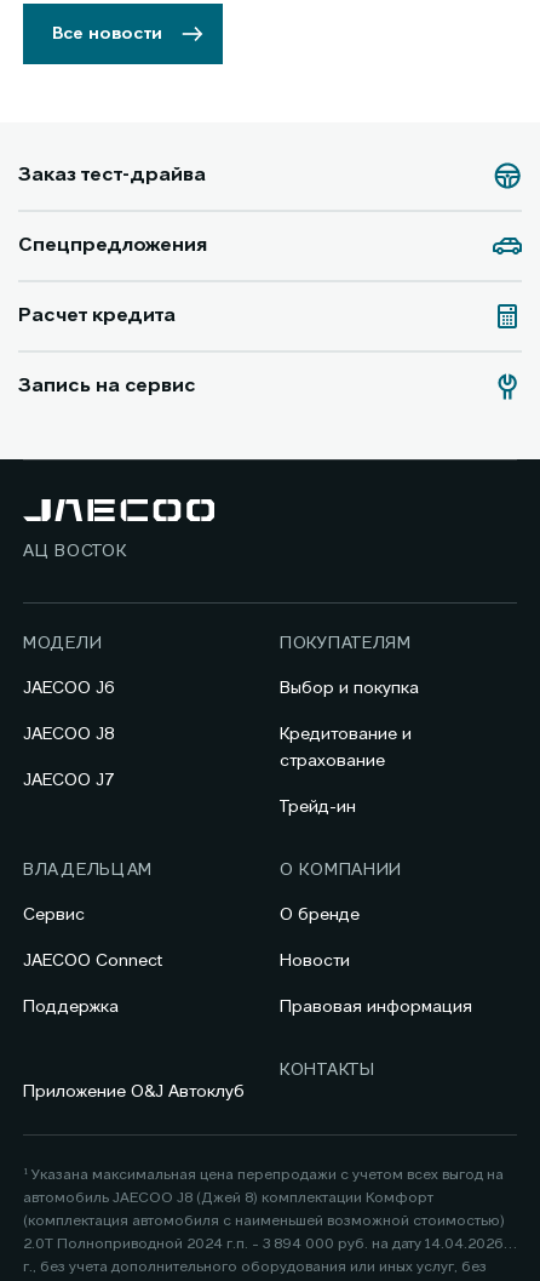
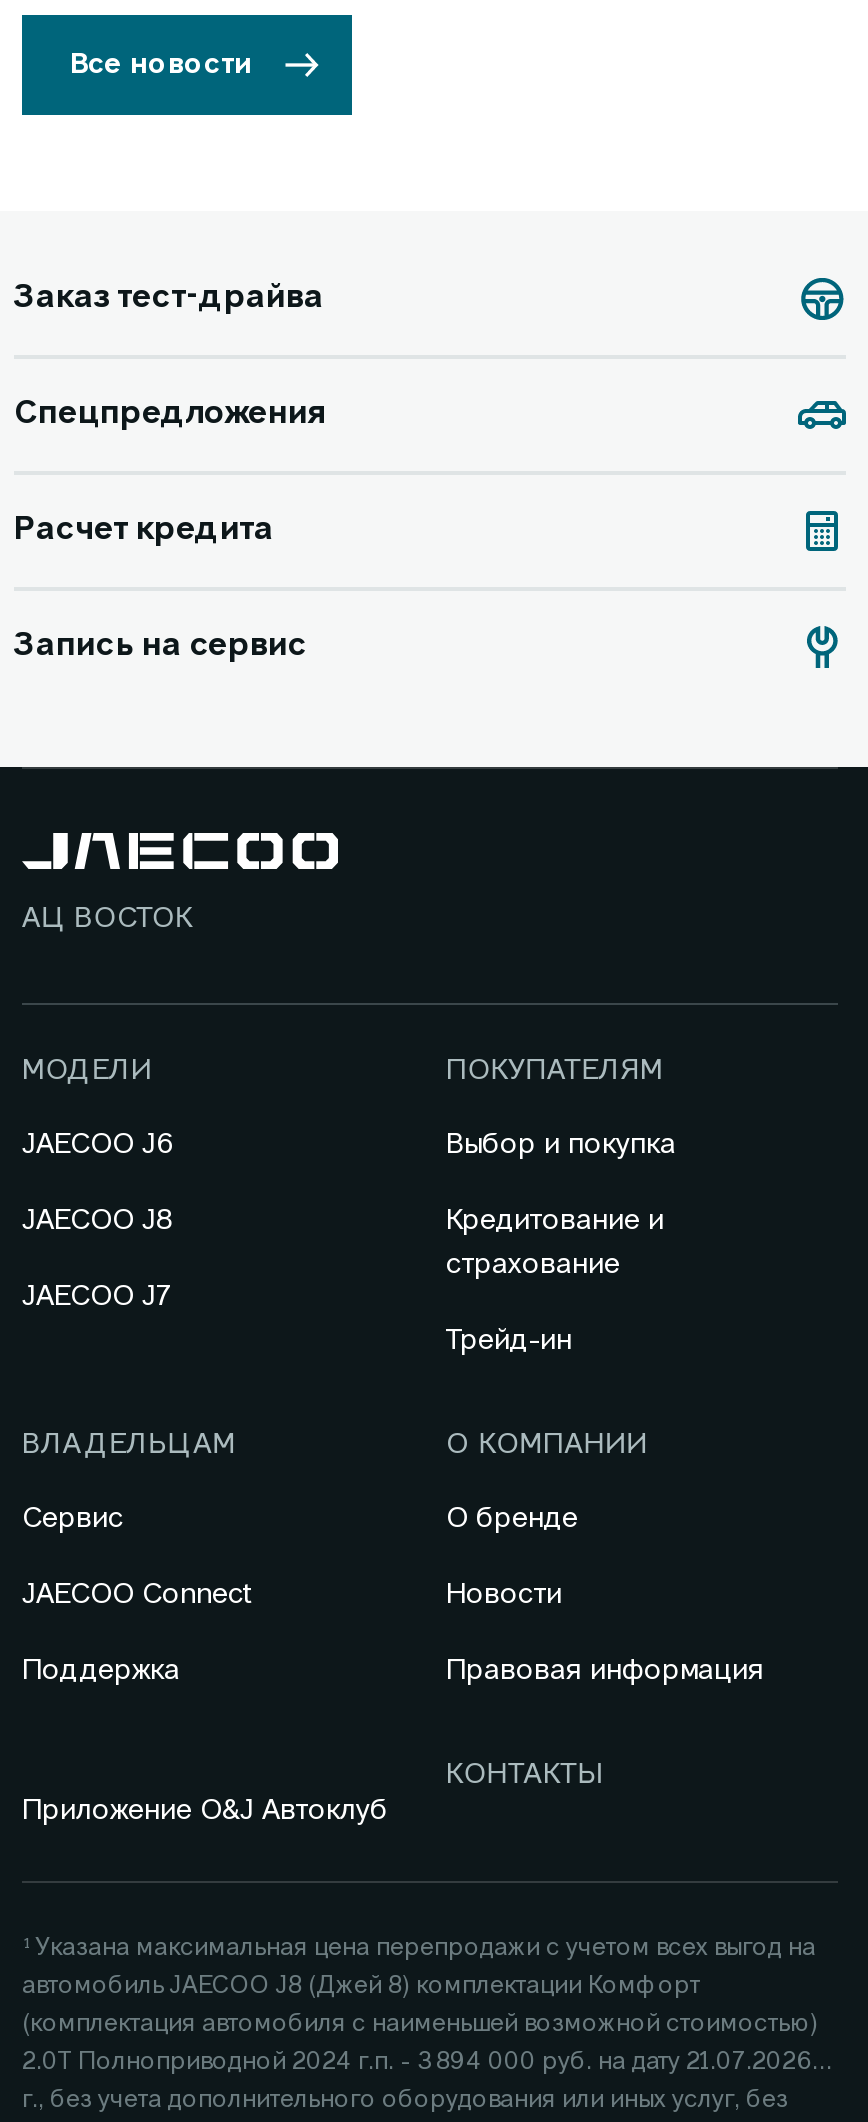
[23,1237,504,1252] 2.0Т Полноприводной 2024 г.п. - 3 894 000 руб. на дату 14.04.2026 -> [22,2051,812,2075] 2.0Т Полноприводной 2024 г.п. - 3 894 000 руб. на дату 21.07.2026

